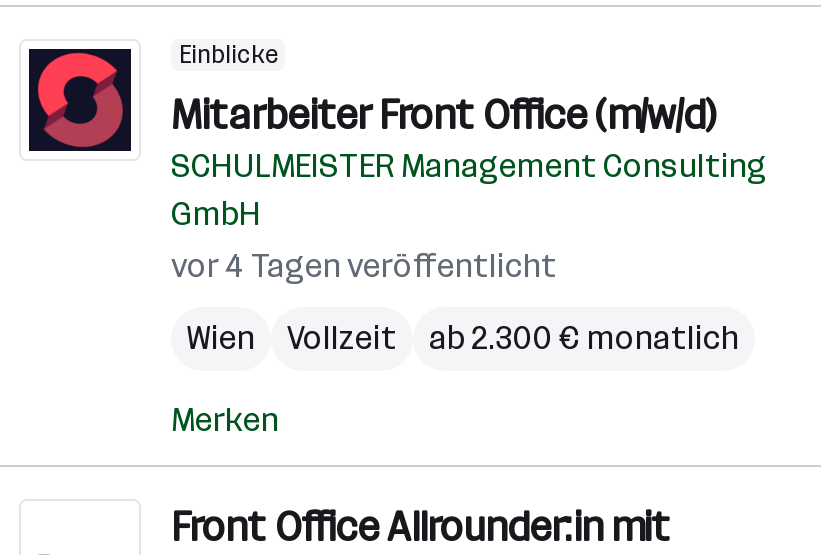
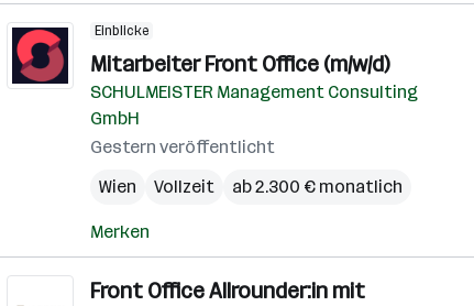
[171,247,557,285] vor 4 Tagen veröffentlicht -> [90,136,275,157] Gestern veröffentlicht

